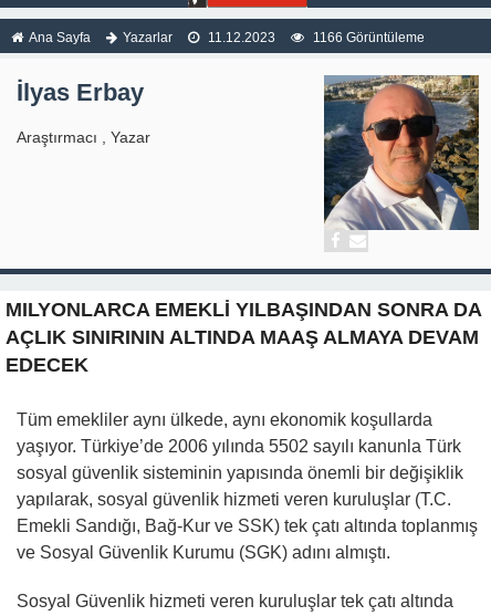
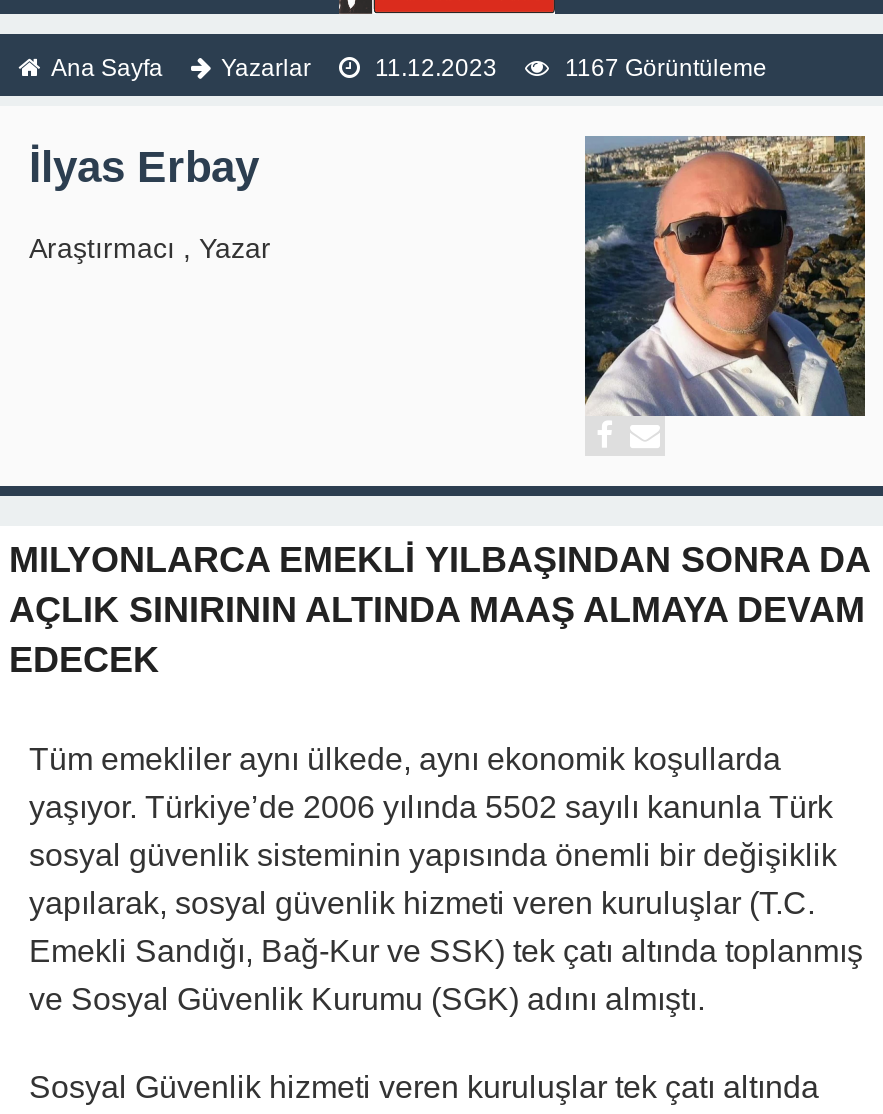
[310,30,425,45] 1166 Görüntüleme -> [559,54,767,82] 1167 Görüntüleme

